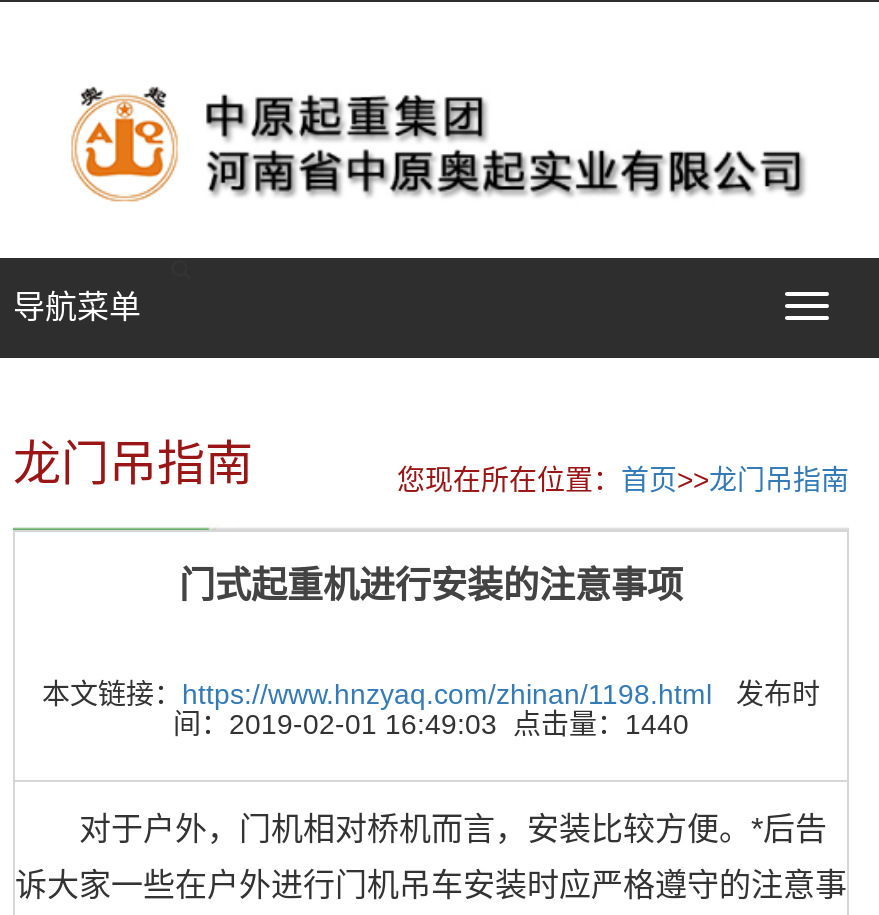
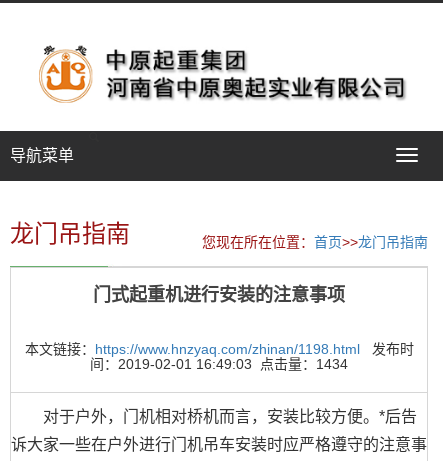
[173,709,689,741] 间：2019-02-01 16:49:03 点击量：1440 -> [90,356,348,372] 间：2019-02-01 16:49:03 点击量：1434

